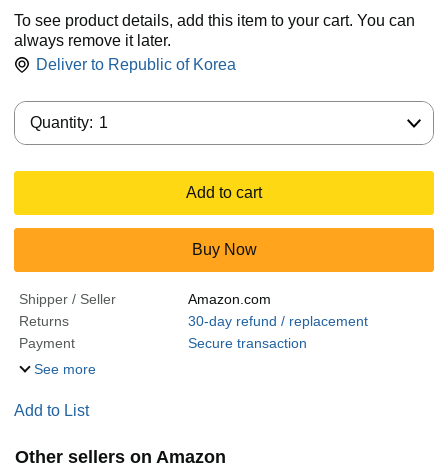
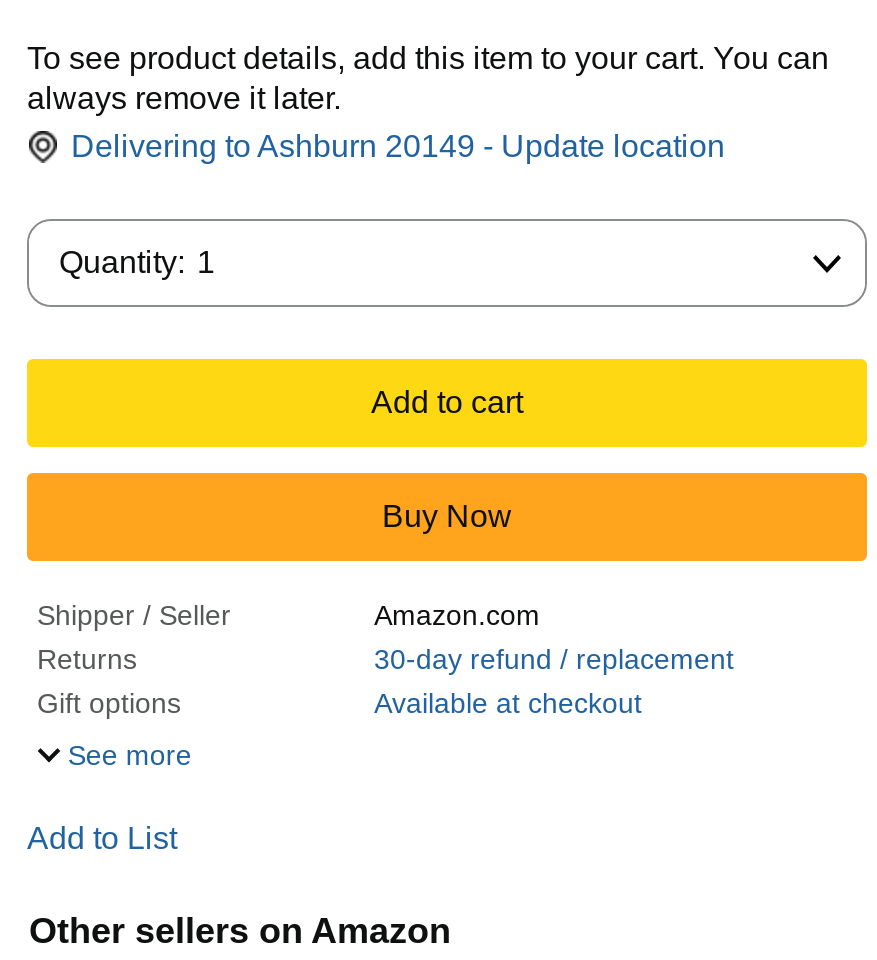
[36,56,236,73] Deliver to Republic of Korea -> [71,129,725,163] Delivering to Ashburn 20149 - Update location
[19,335,306,351] Payment | Secure transaction -> [37,687,642,719] Gift options | Available at checkout

